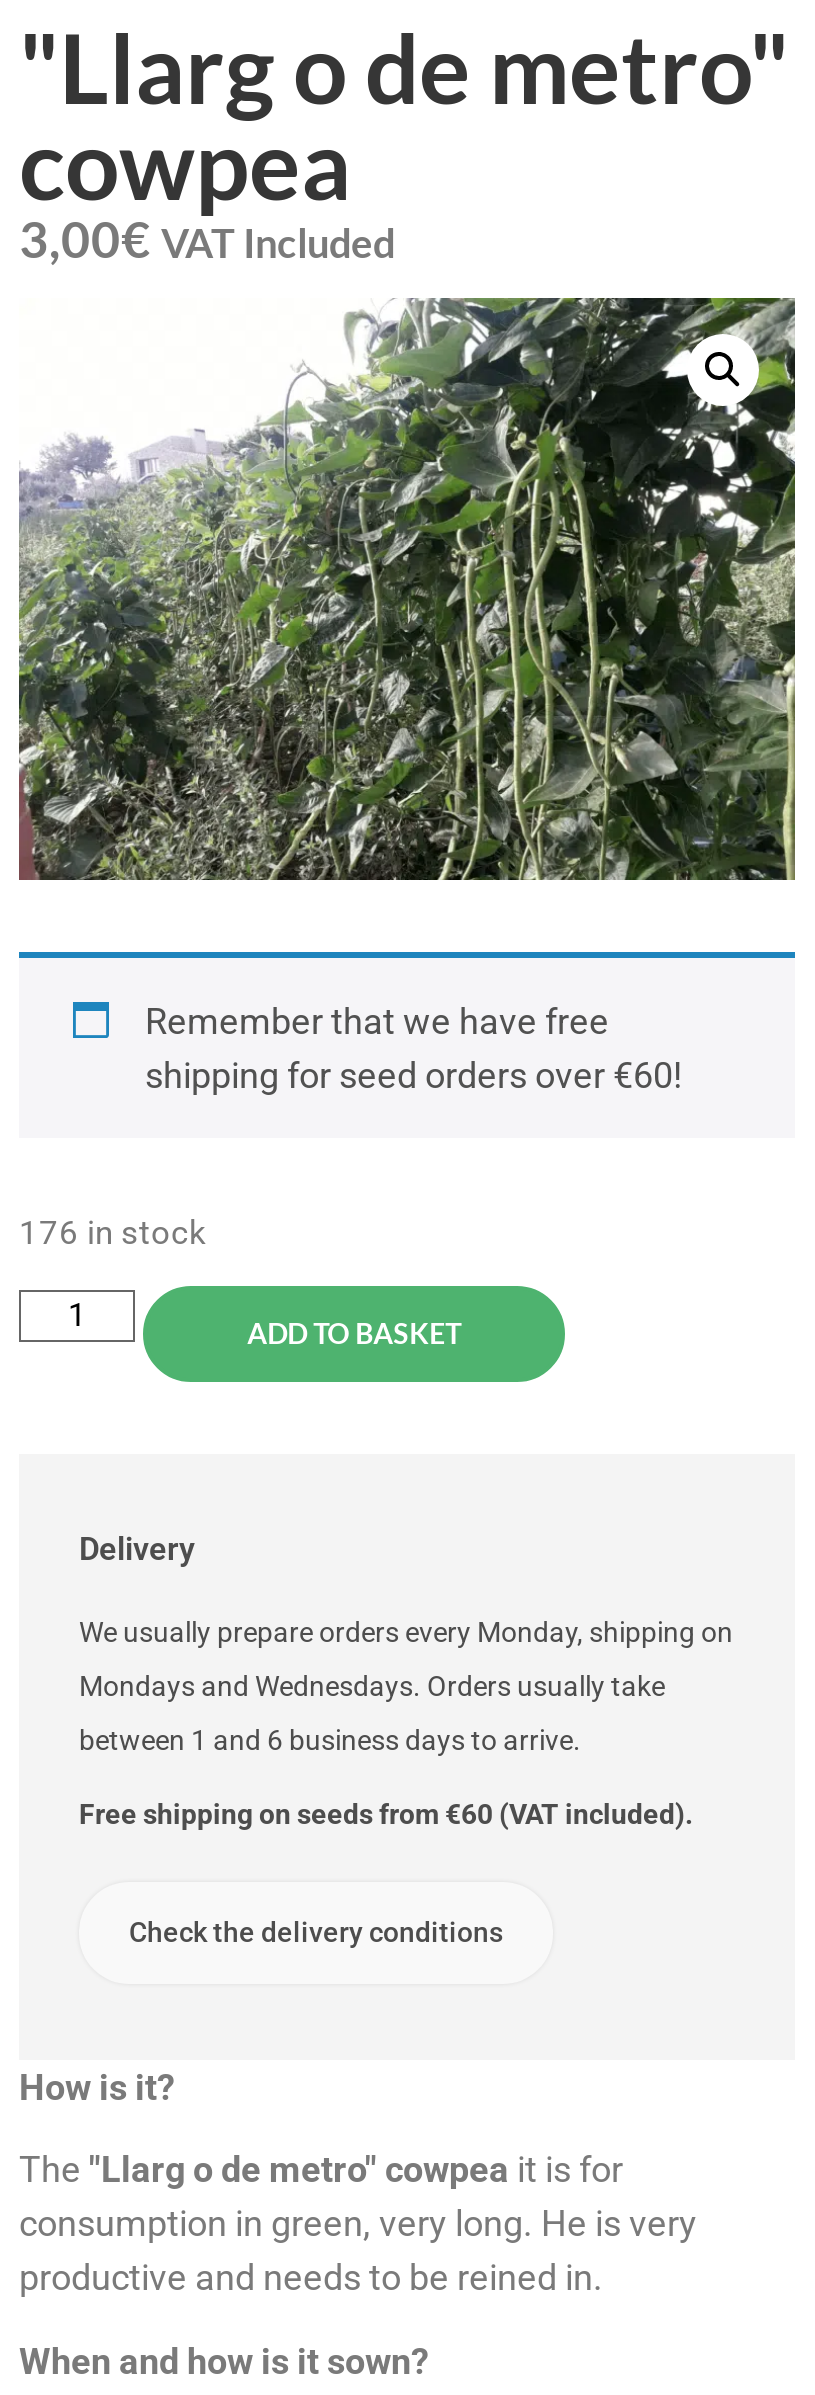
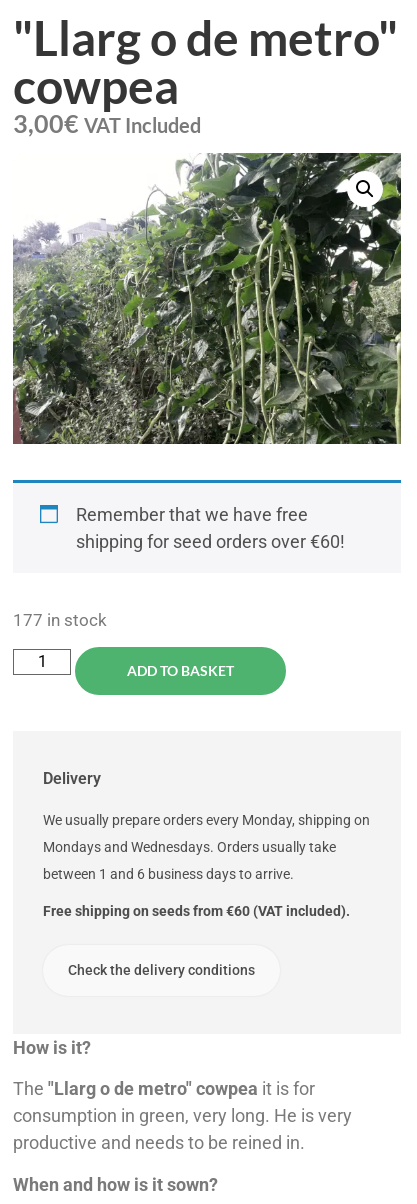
[19,1213,207,1251] 176 in stock -> [13,610,107,629] 177 in stock

